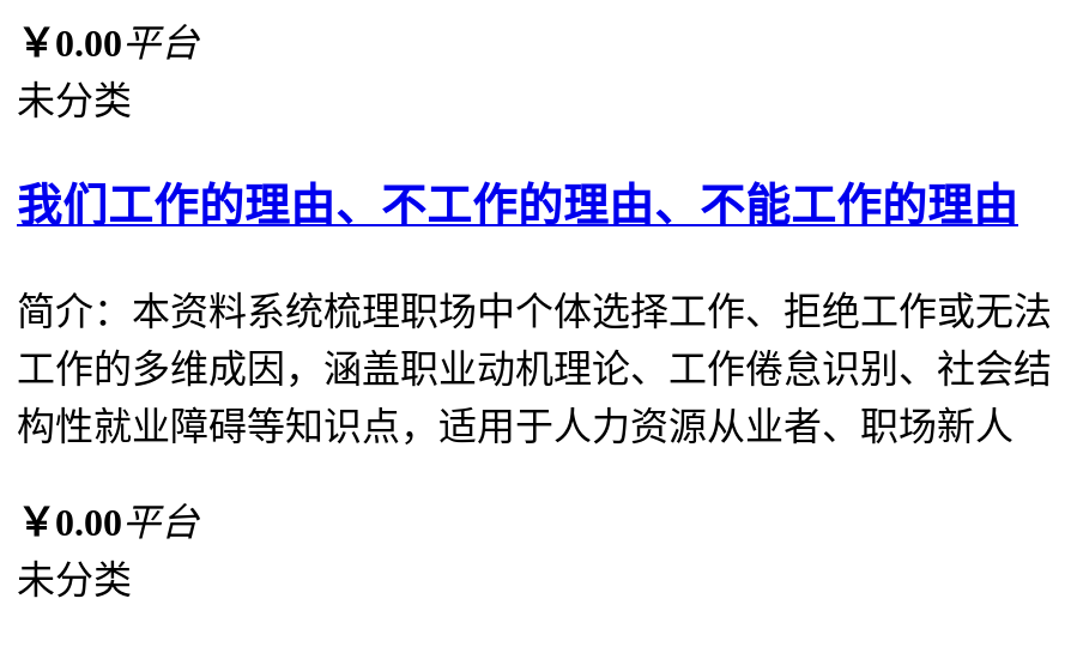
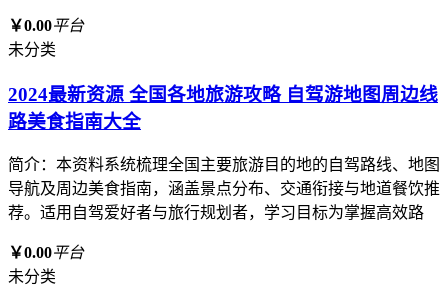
[17,181,1018,231] 我们工作的理由、不工作的理由、不能工作的理由 -> [8,83,438,131] 2024最新资源 全国各地旅游攻略 自驾游地图周边线 | 路美食指南大全
[17,290,1052,446] 简介：本资料系统梳理职场中个体选择工作、拒绝工作或无法 | 工作的多维成因，涵盖职业动机理论、工作倦怠识别、社会结 | 构性就业障碍等知识点，适用于人力资源从业者、职场新人 -> [8,156,440,221] 简介：本资料系统梳理全国主要旅游目的地的自驾路线、地图 | 导航及周边美食指南，涵盖景点分布、交通衔接与地道餐饮推 | 荐。适用自驾爱好者与旅行规划者，学习目标为掌握高效路

